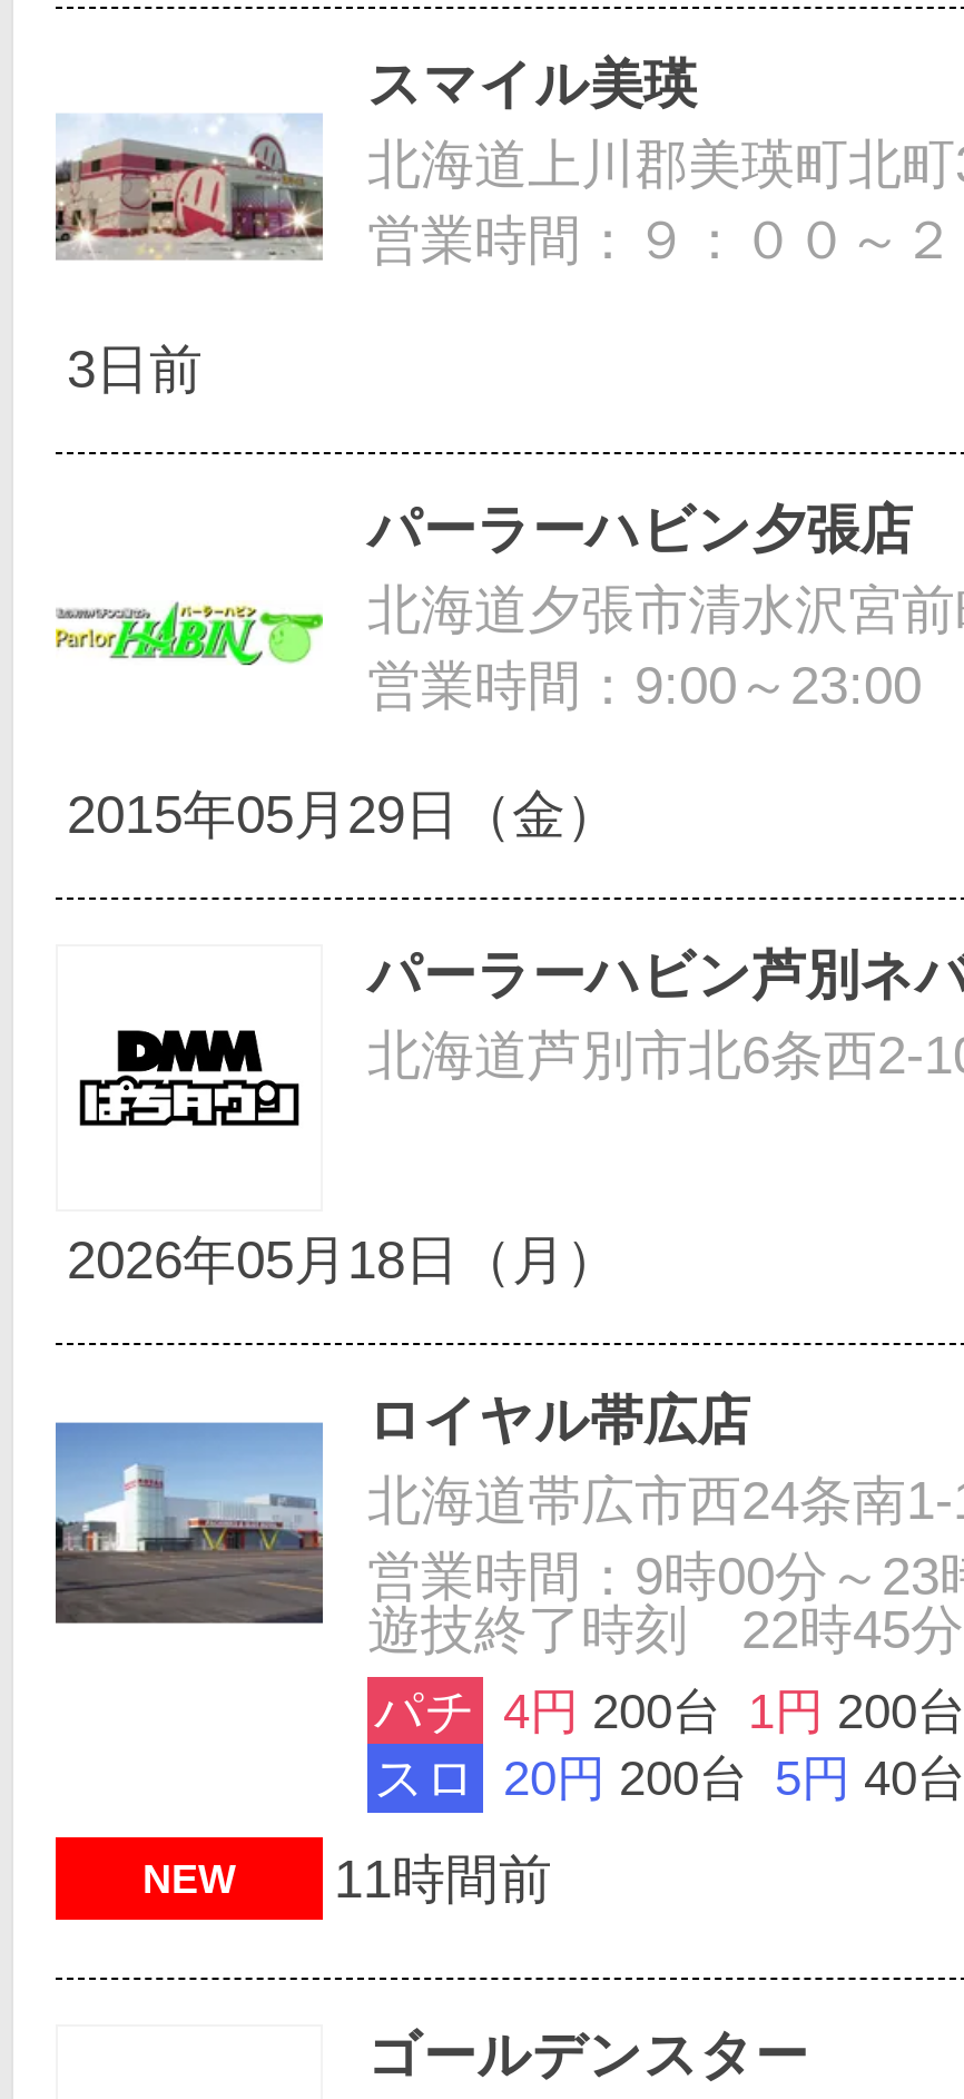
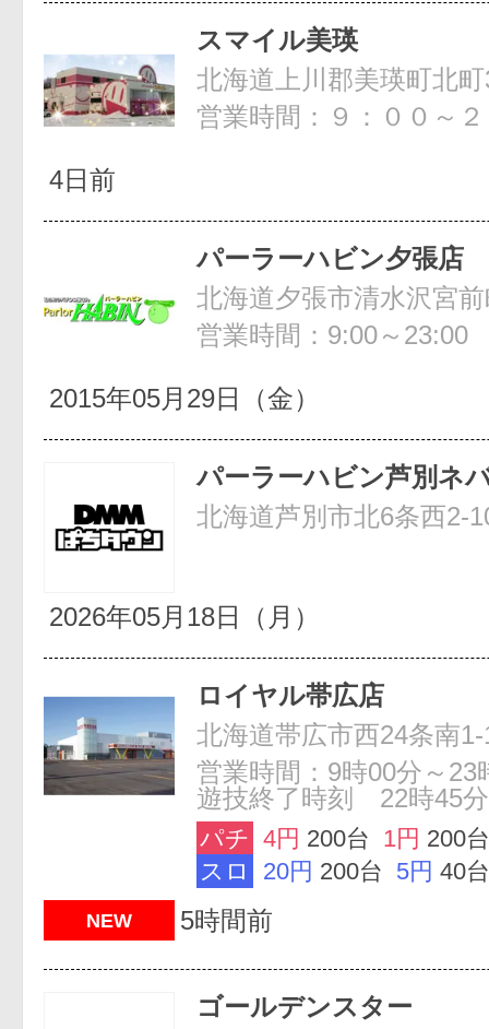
[67,339,203,399] 3日前 -> [49,165,116,194] 4日前
[334,1847,552,1907] 11時間前 -> [180,905,273,935] 5時間前

